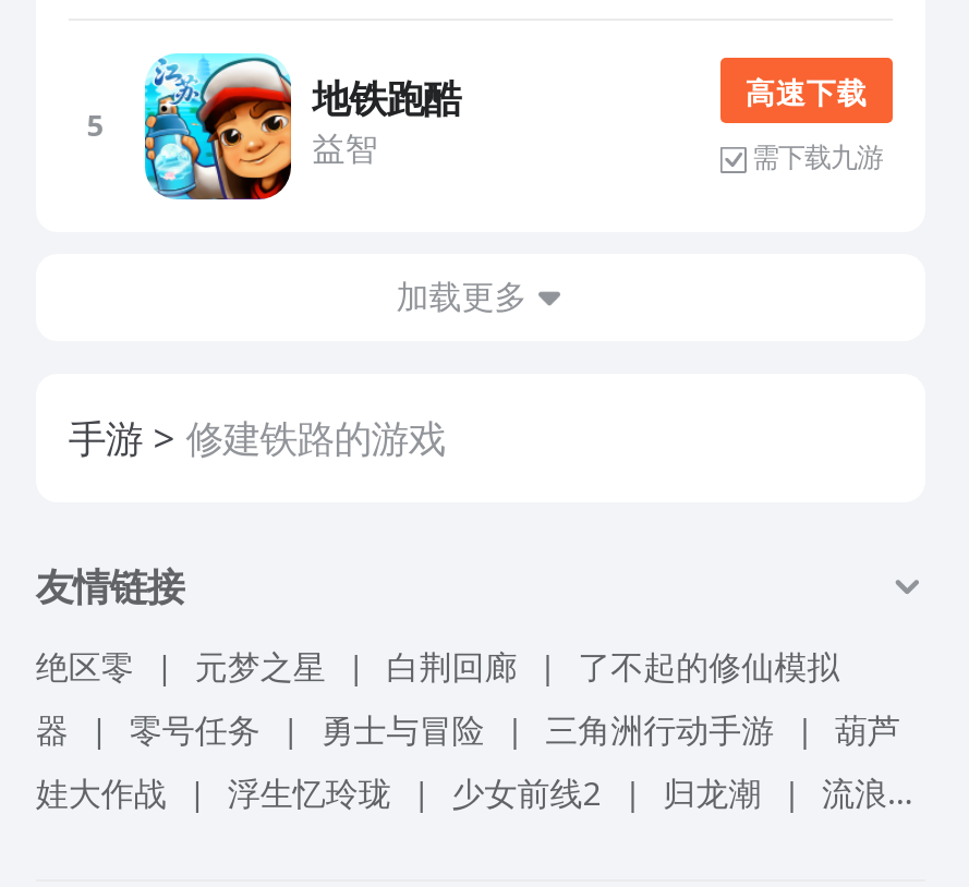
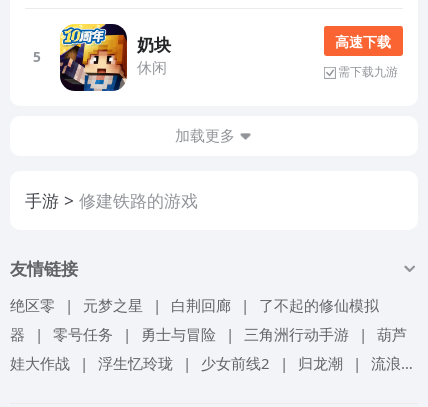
[143,51,461,202] [image] | 地铁跑酷 | 益智 -> [59,23,171,92] [image] | 奶块 | 休闲

